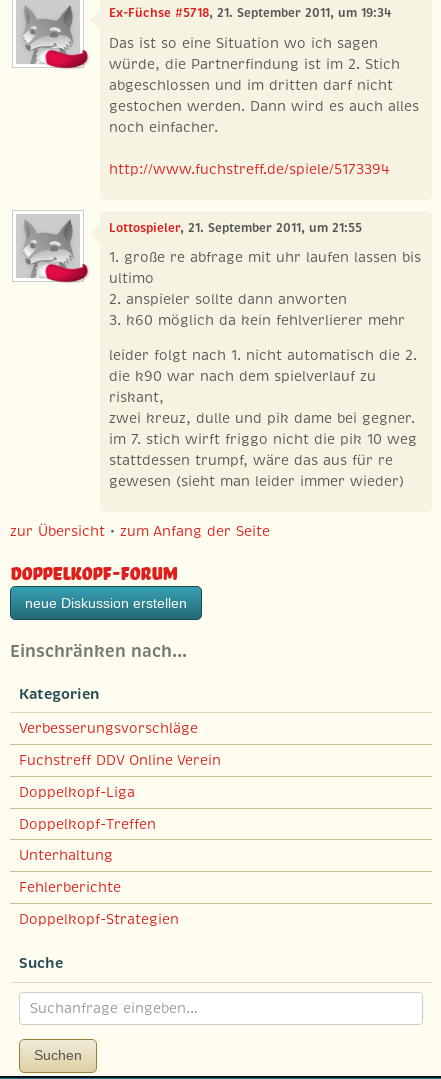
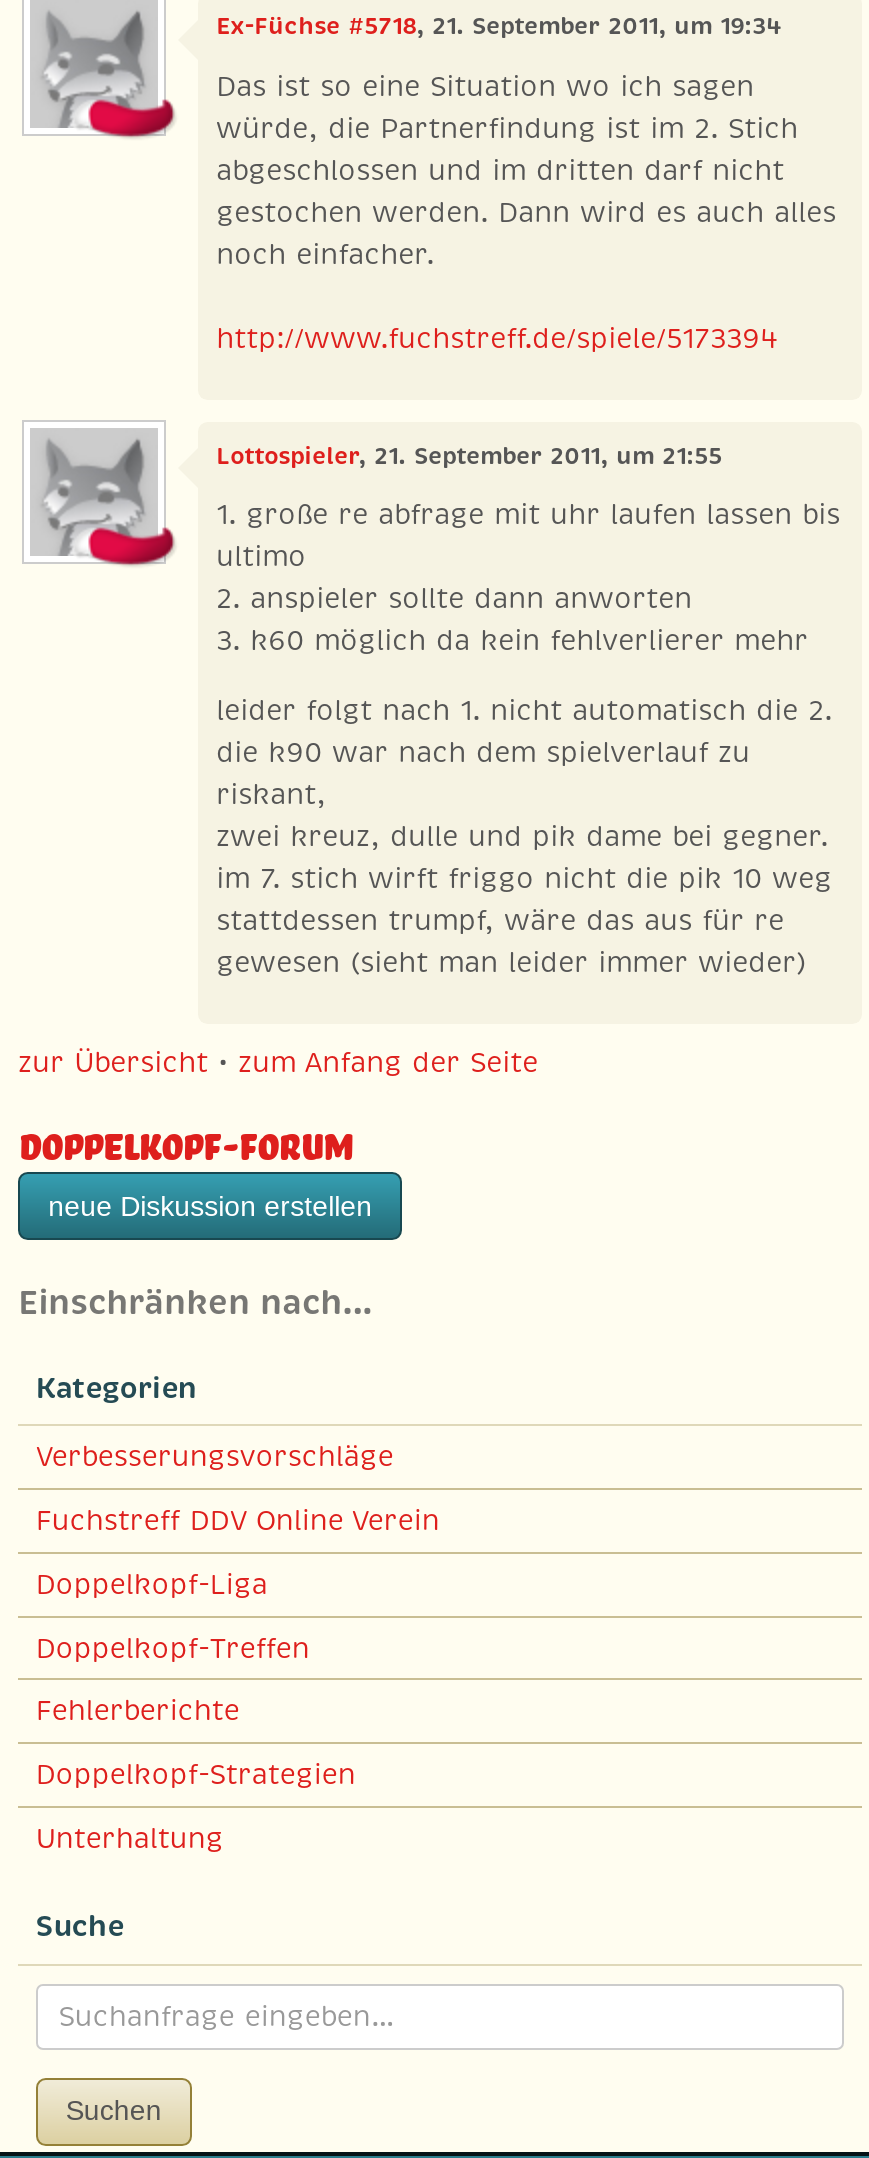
moved [19,846,113,864] -> [36,1820,224,1856]: Unterhaltung
moved [19,878,179,928] -> [36,1693,356,1792]: Fehlerberichte | Doppelkopf-Strategien

